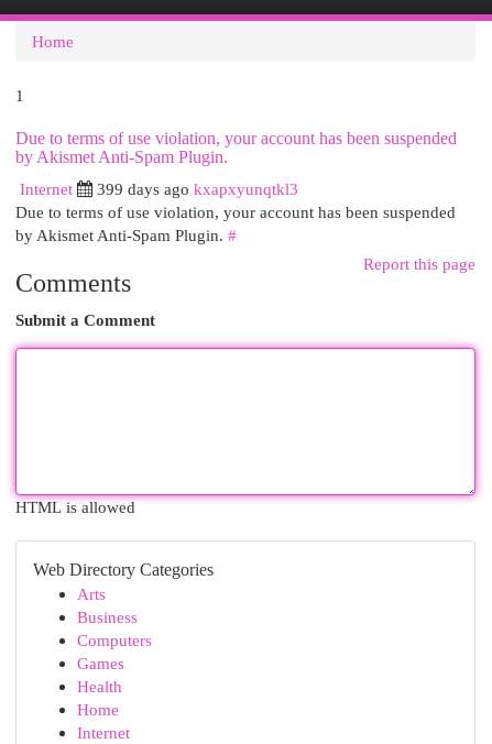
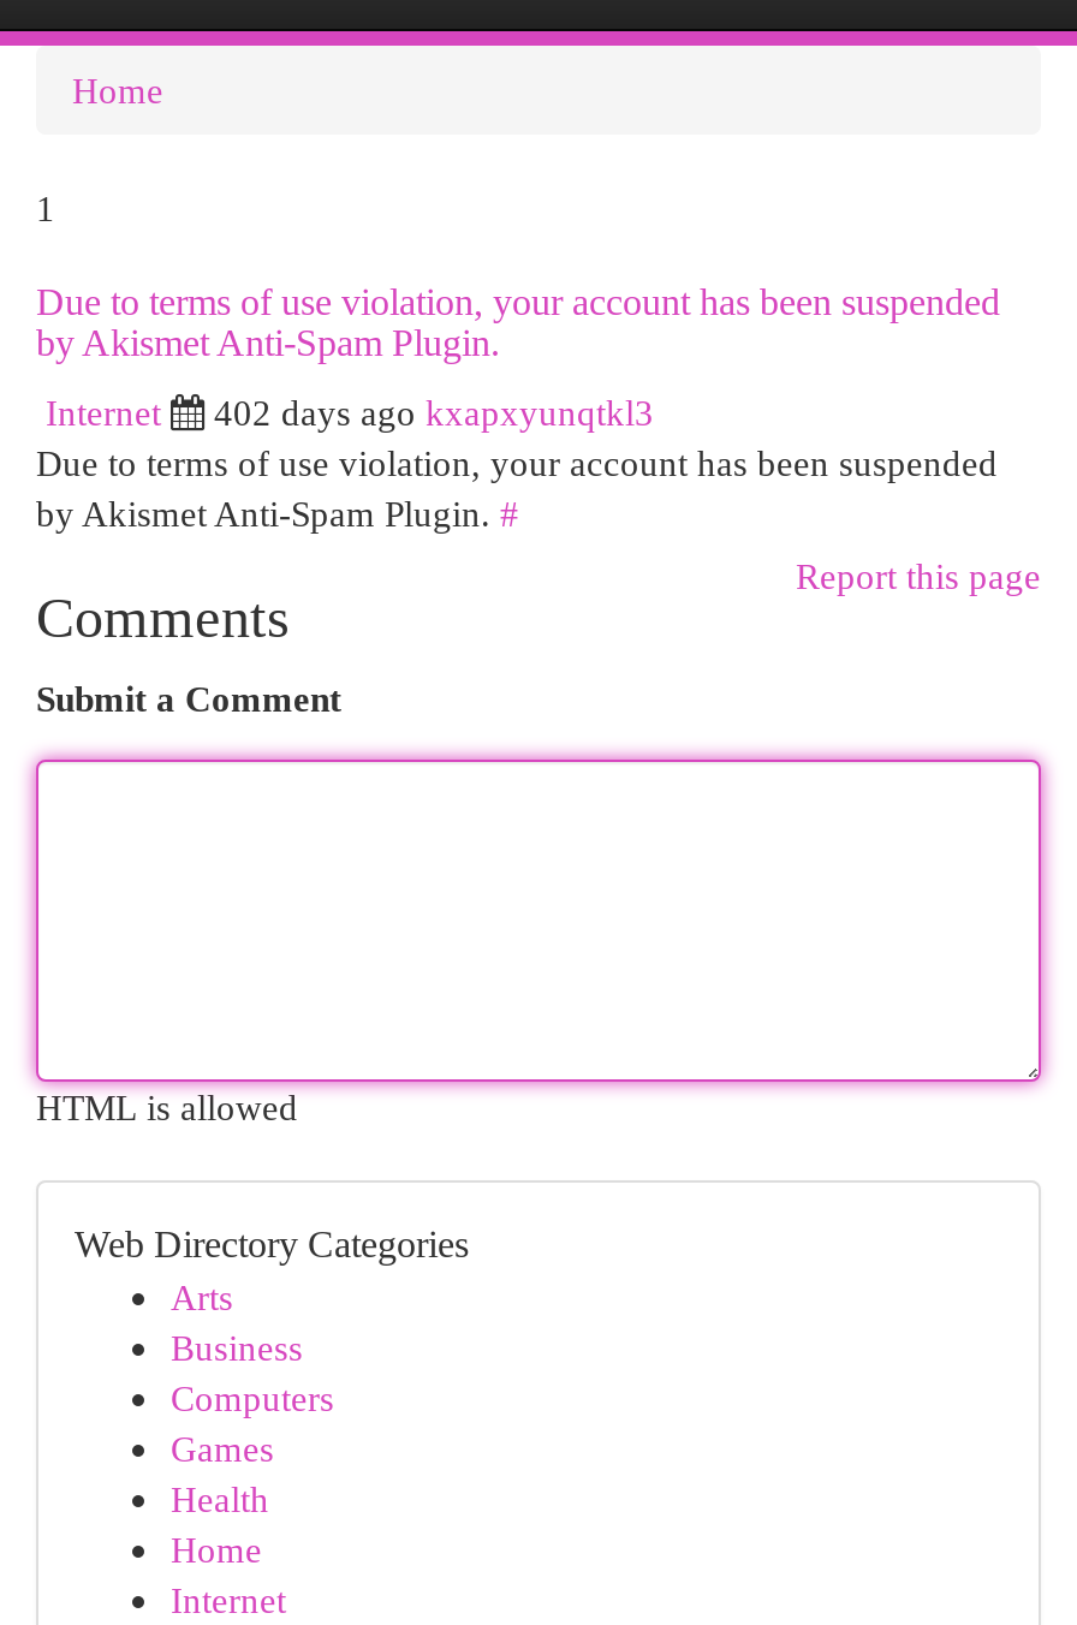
[97,179,298,198] 399 days ago kxapxyunqtkl3 -> [214,392,654,433] 402 days ago kxapxyunqtkl3

